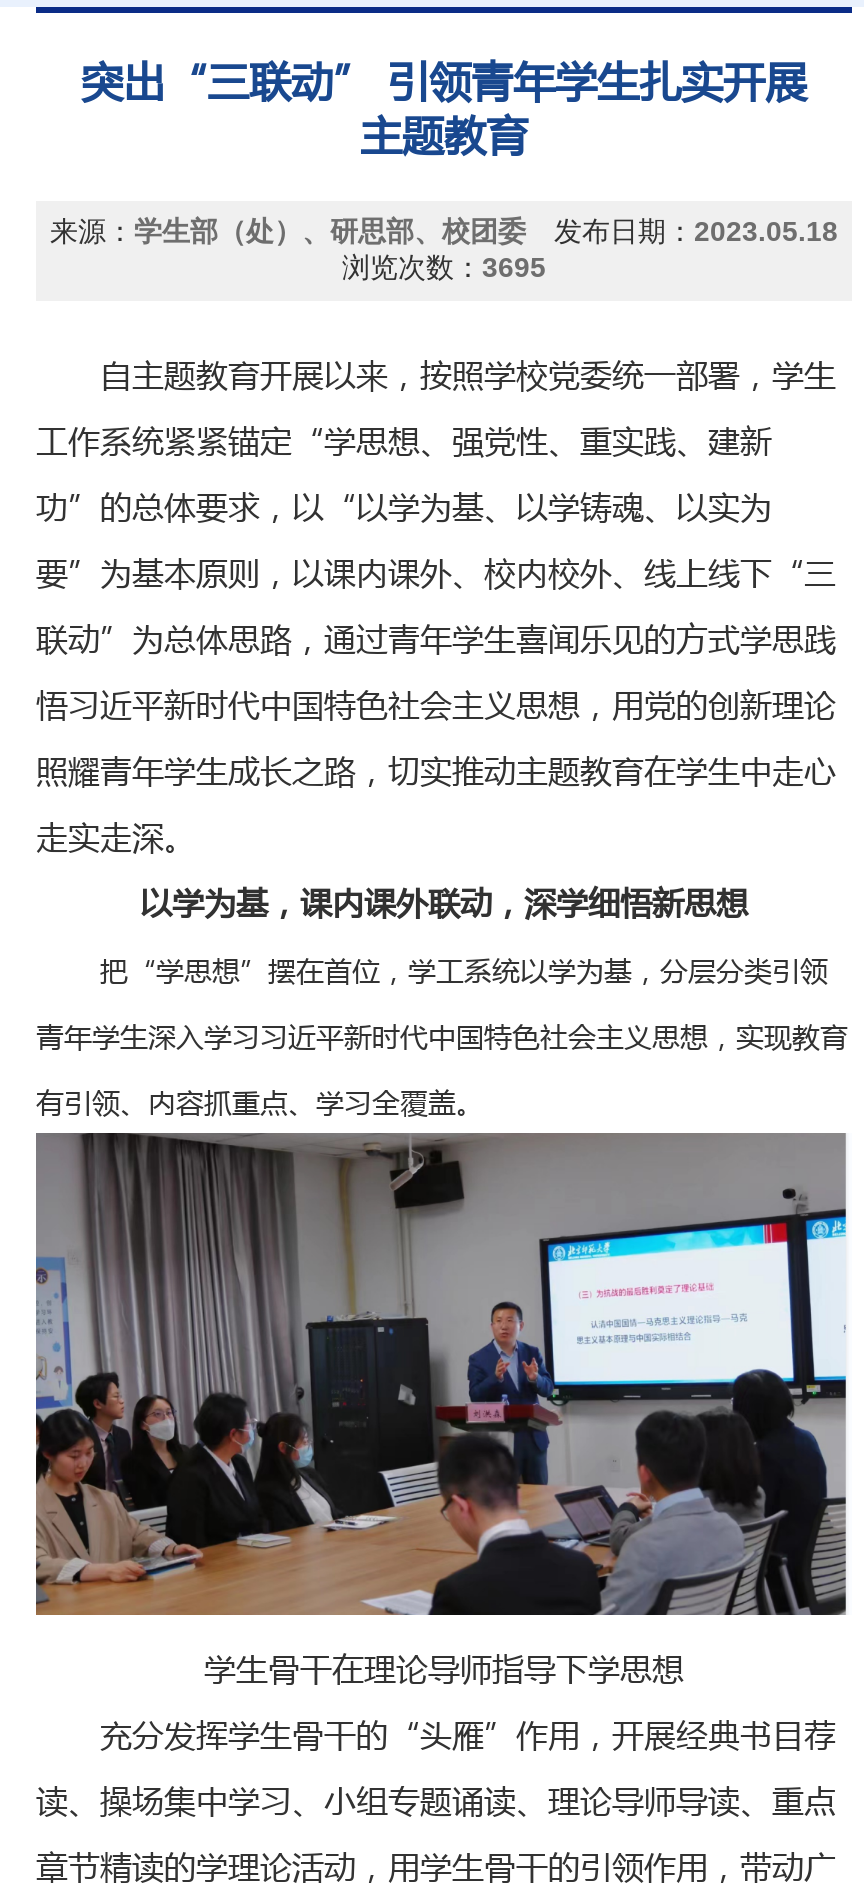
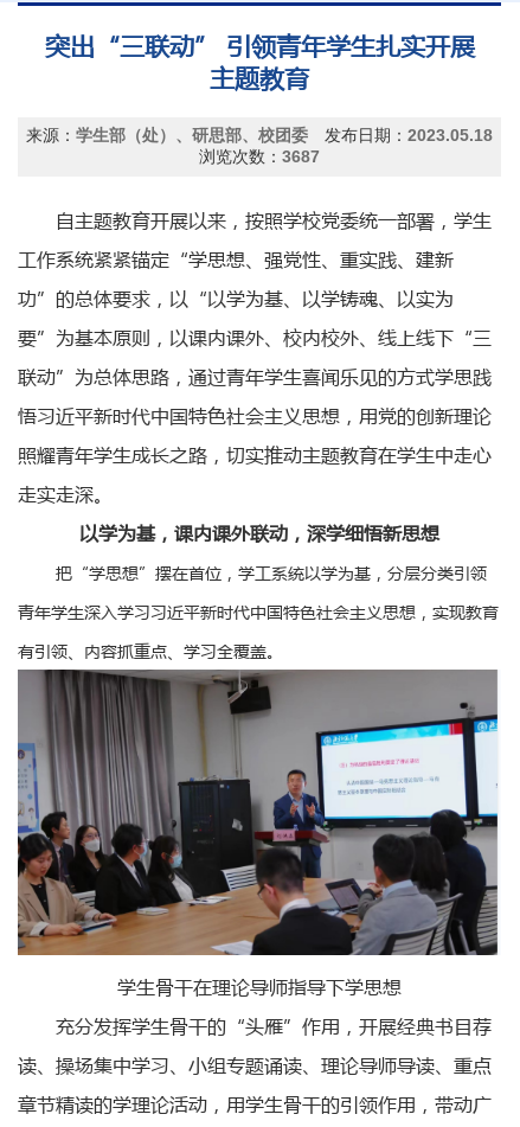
[342,251,546,283] 浏览次数：3695 -> [199,147,320,166] 浏览次数：3687

